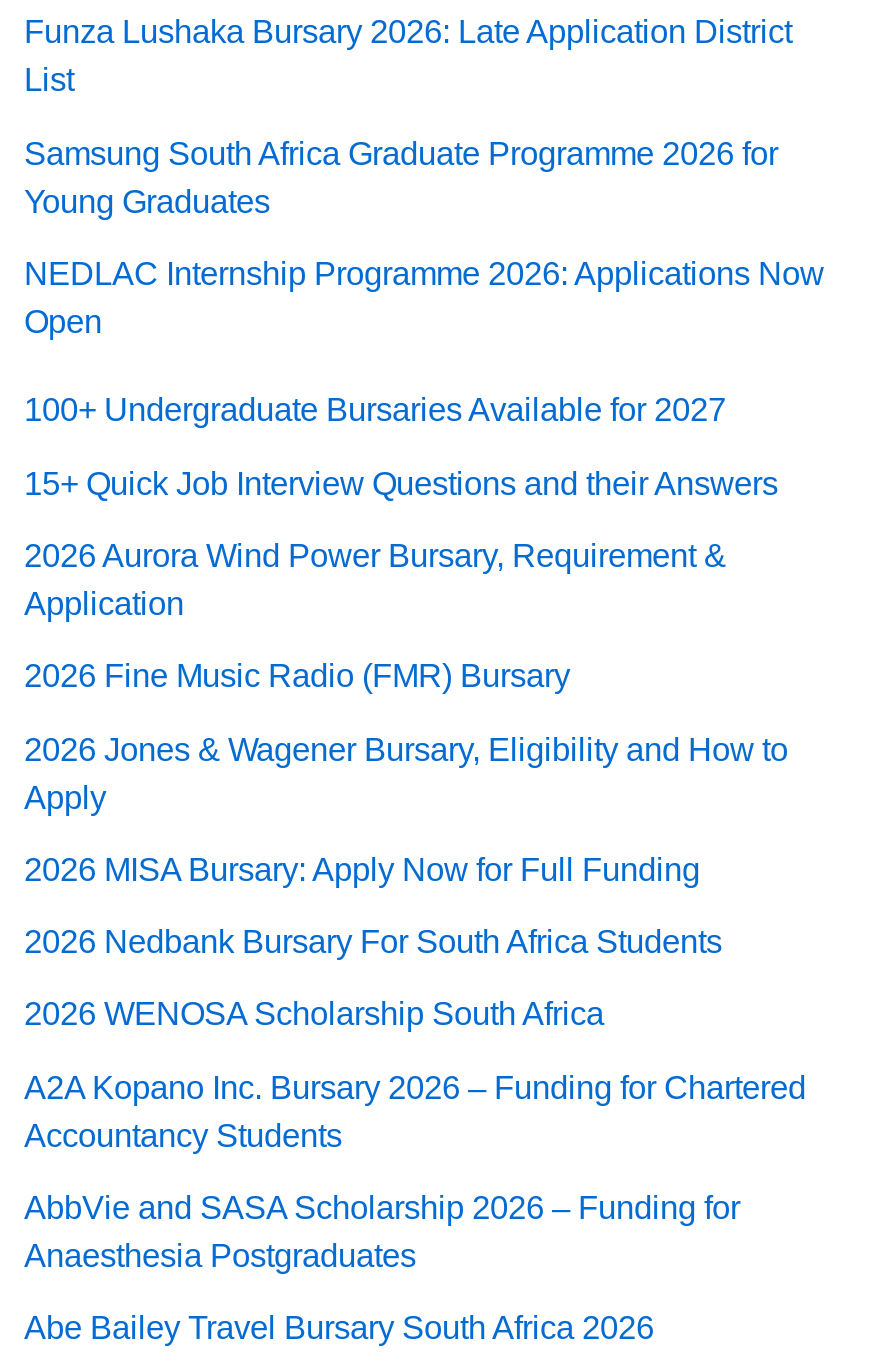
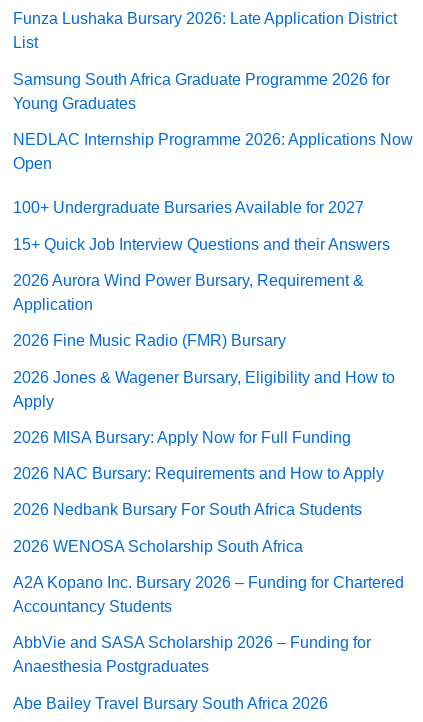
none -> [13,464,384,482] 2026 NAC Bursary: Requirements and How to Apply

